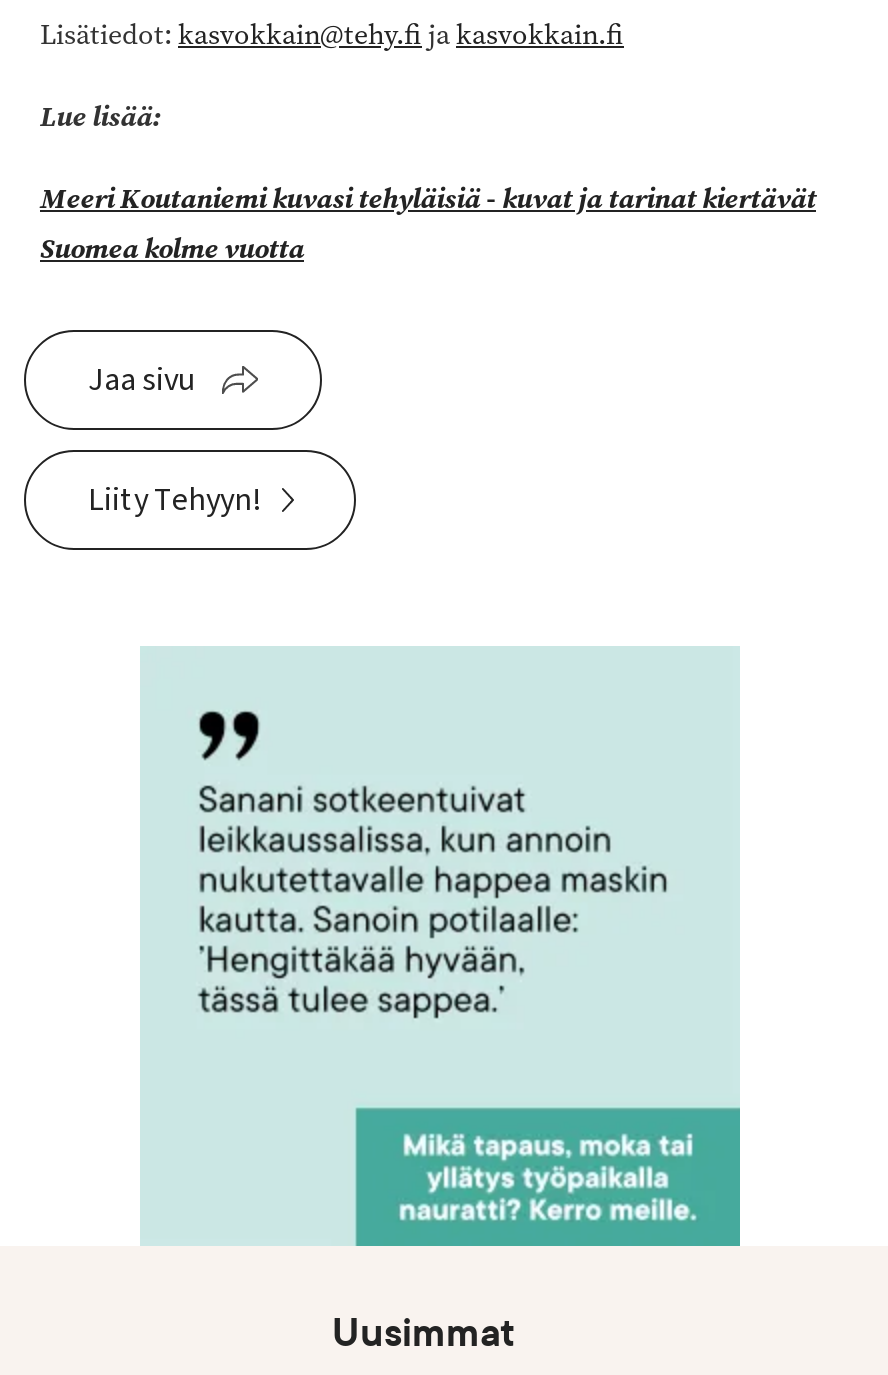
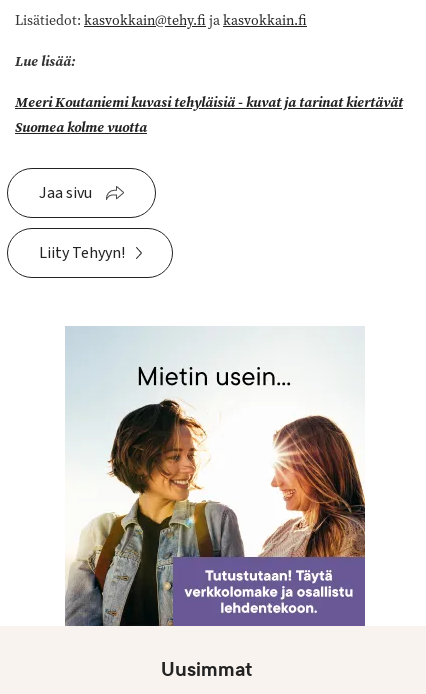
[140,648,742,1248] [image] -> [65,328,366,627] [image]

